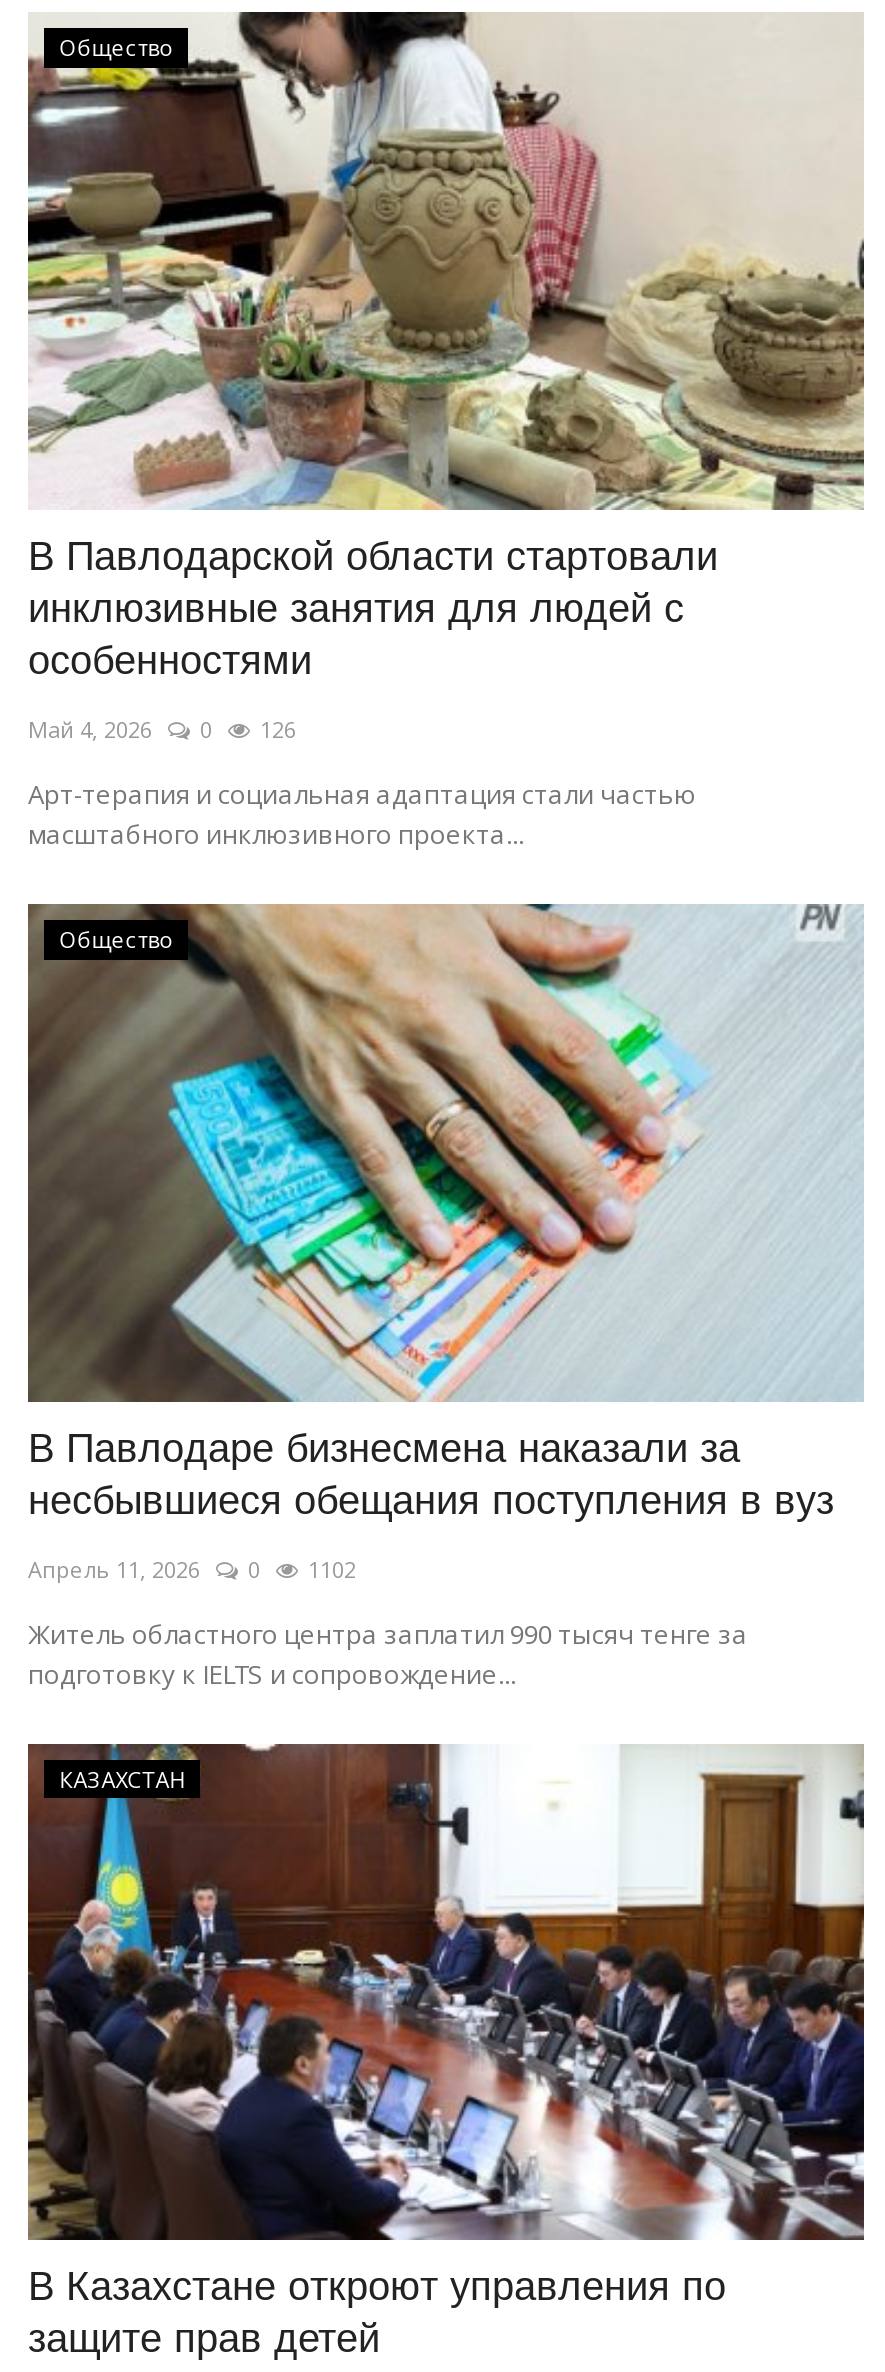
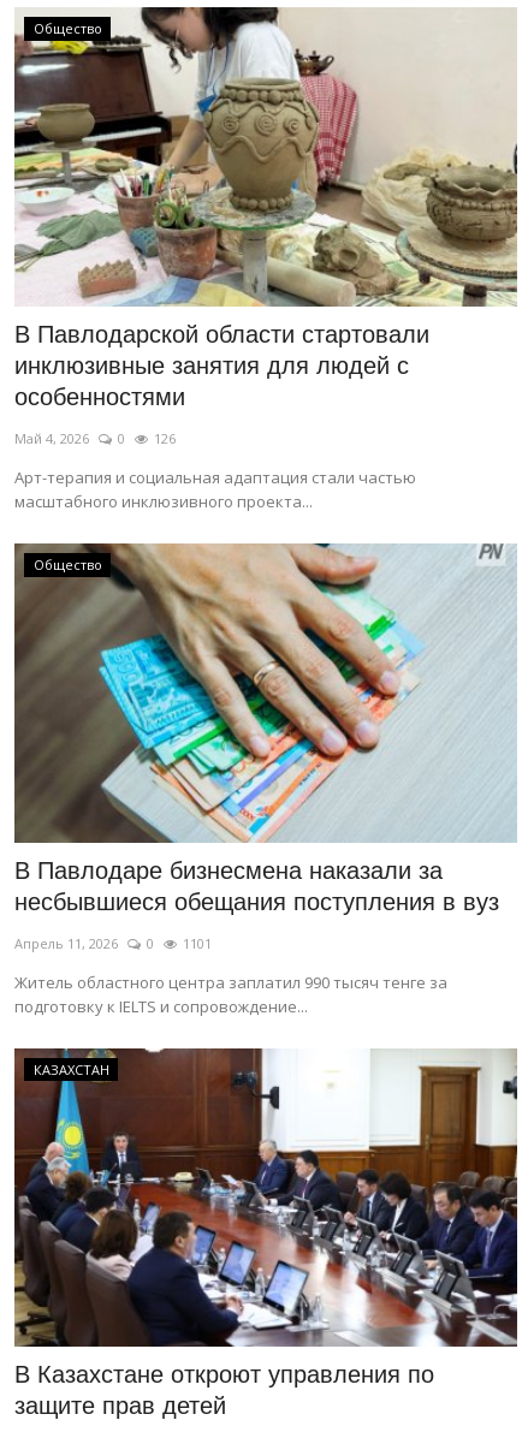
[28,1553,356,1583] Апрель 11, 2026 0 1102 -> [14,934,212,952] Апрель 11, 2026 0 1101

